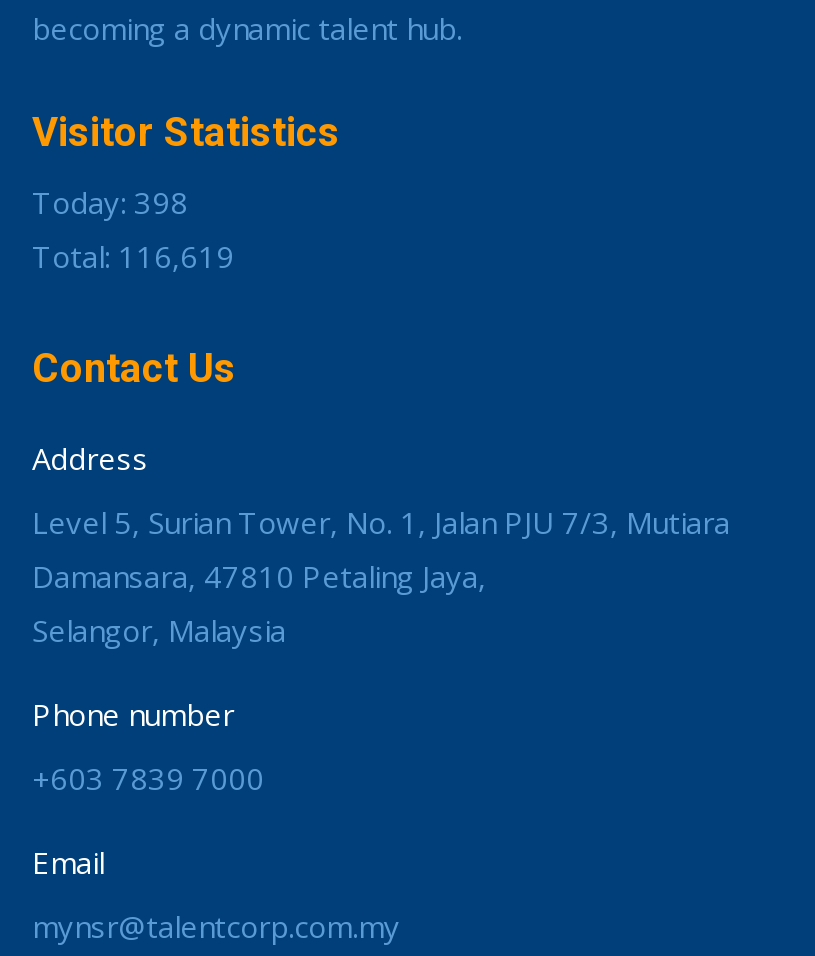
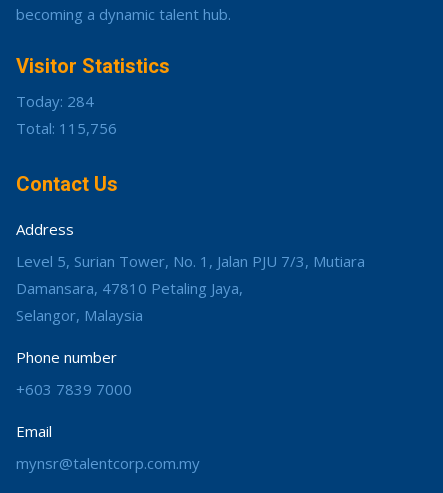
[32,182,188,222] Today: 398 -> [16,91,94,111] Today: 284
[32,236,234,276] Total: 116,619 -> [16,118,117,138] Total: 115,756

